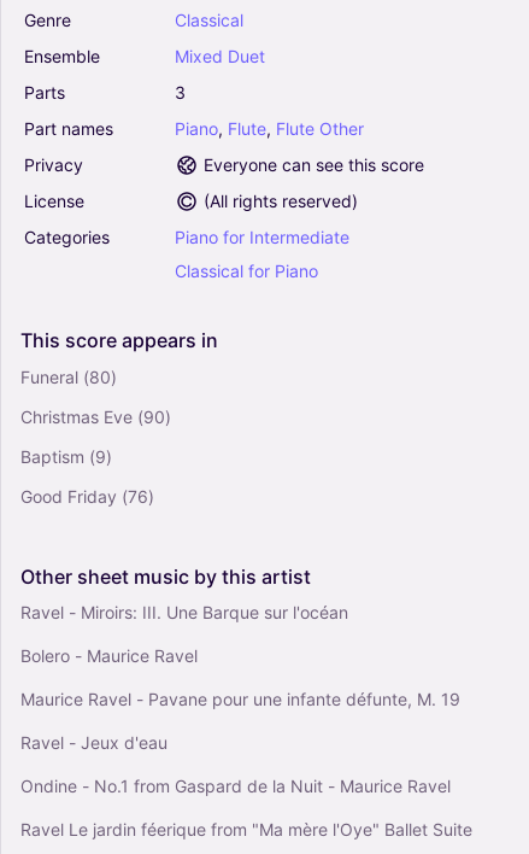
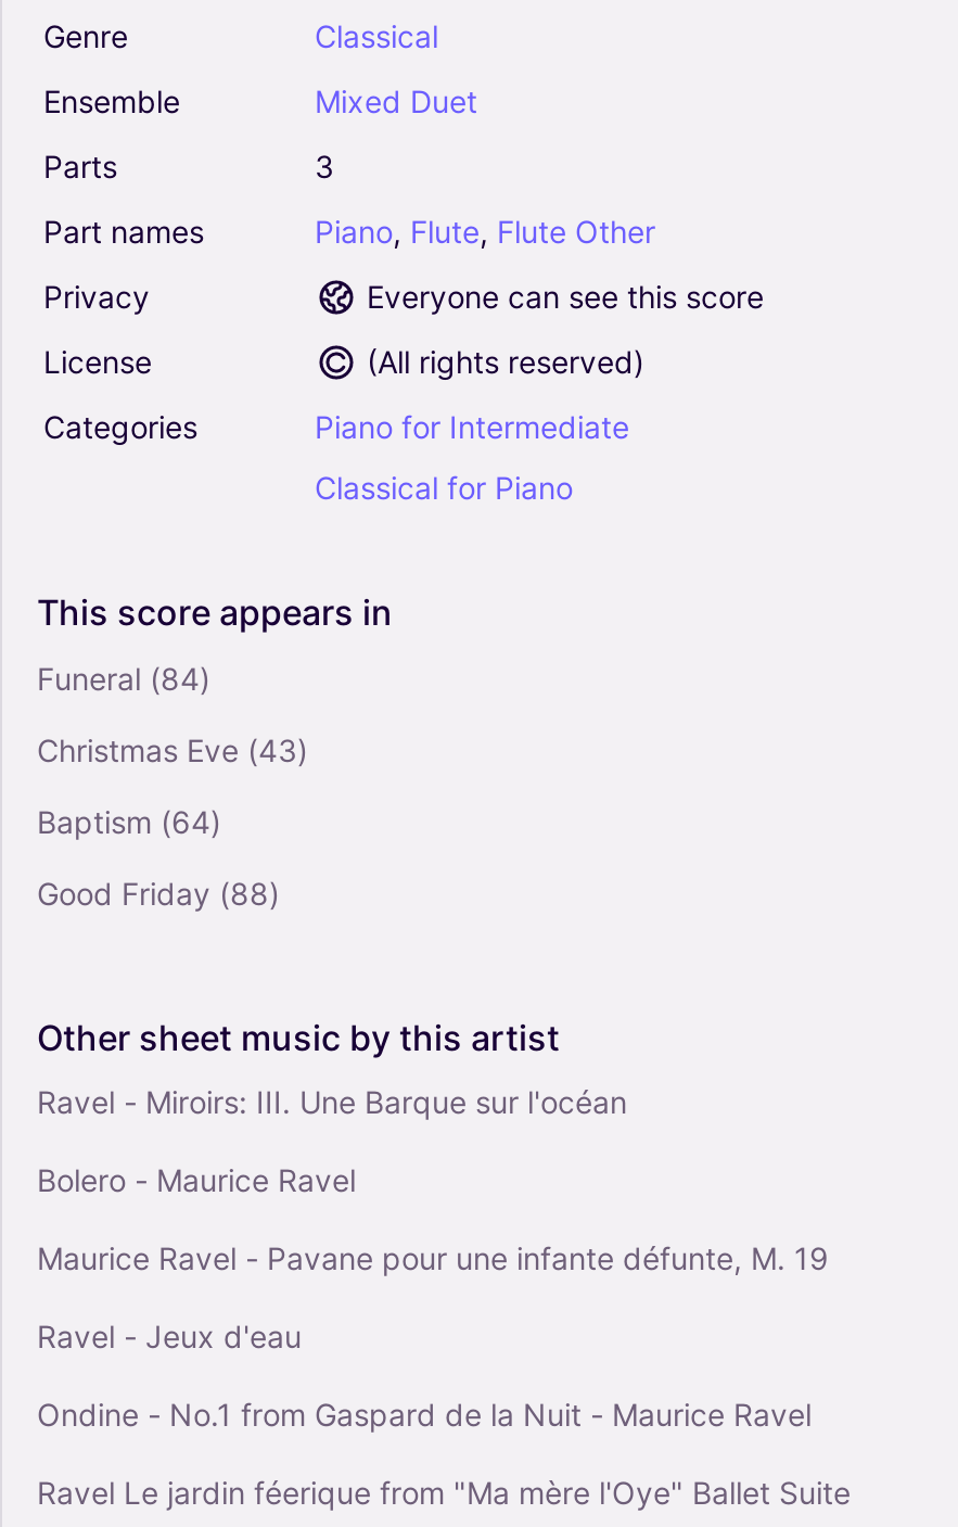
[20,367,117,388] Funeral (80) -> [37,661,210,697] Funeral (84)
[20,407,171,427] Christmas Eve (90) -> [37,732,308,769] Christmas Eve (43)
[20,447,112,467] Baptism (9) -> [37,804,221,841] Baptism (64)
[20,486,154,507] Good Friday (76) -> [37,875,280,912] Good Friday (88)

